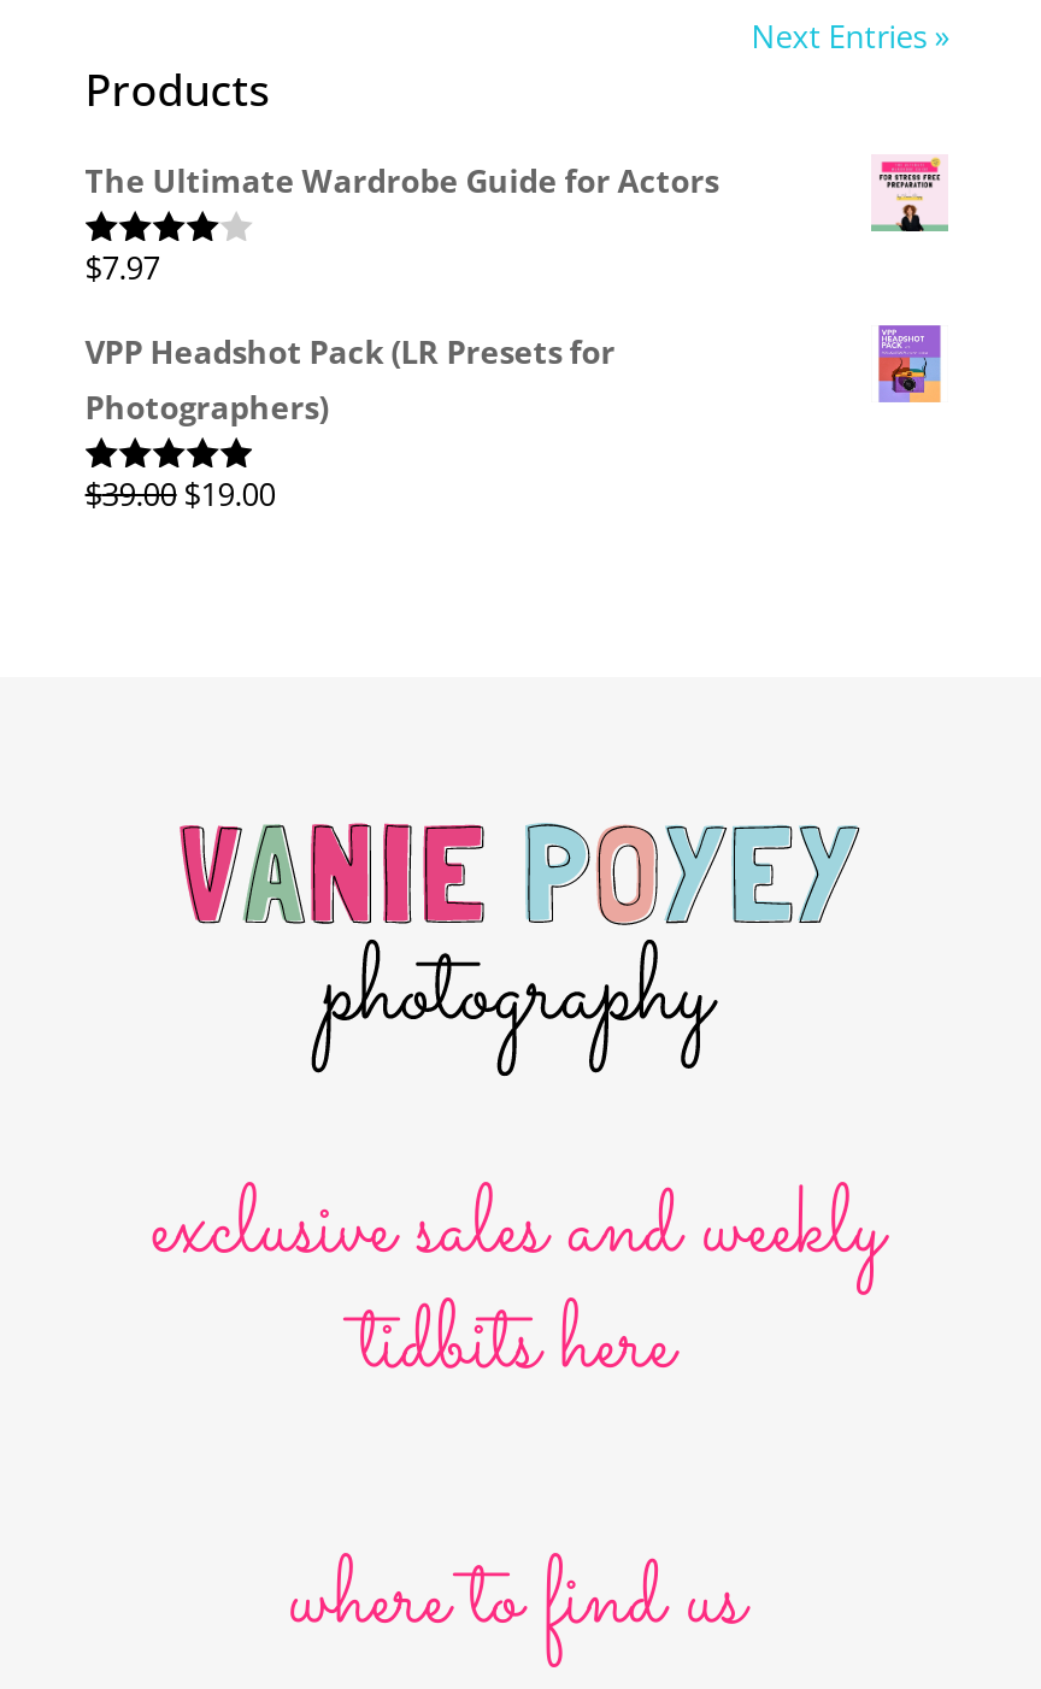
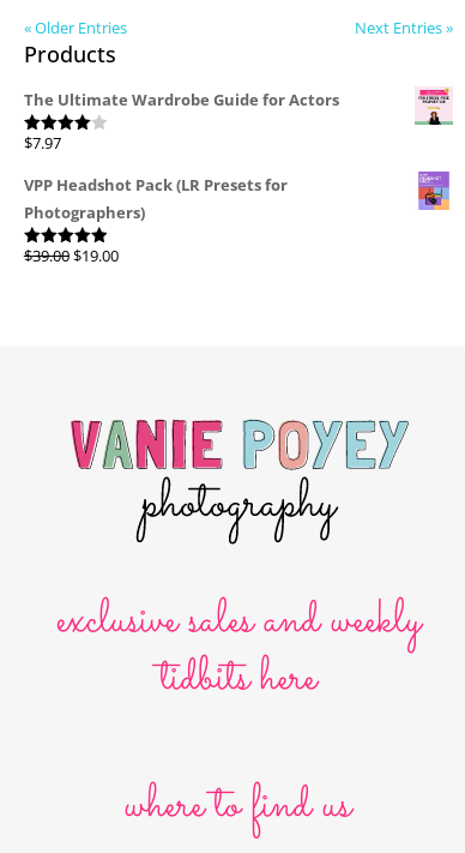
none -> [24,16,127,38] « Older Entries

